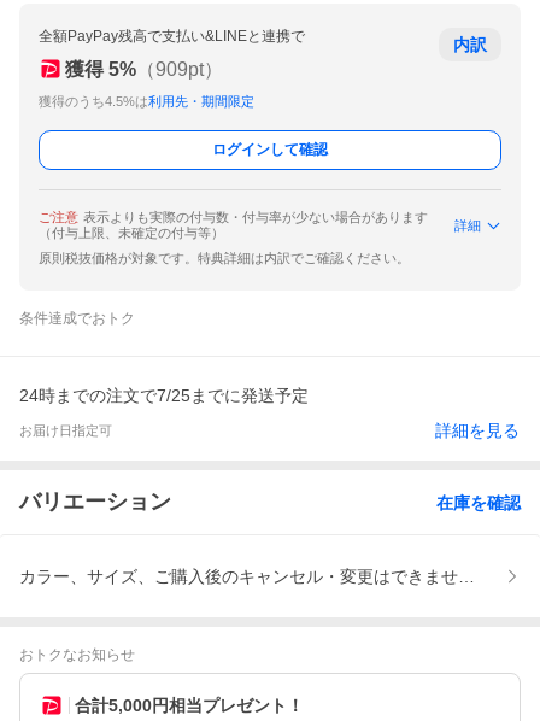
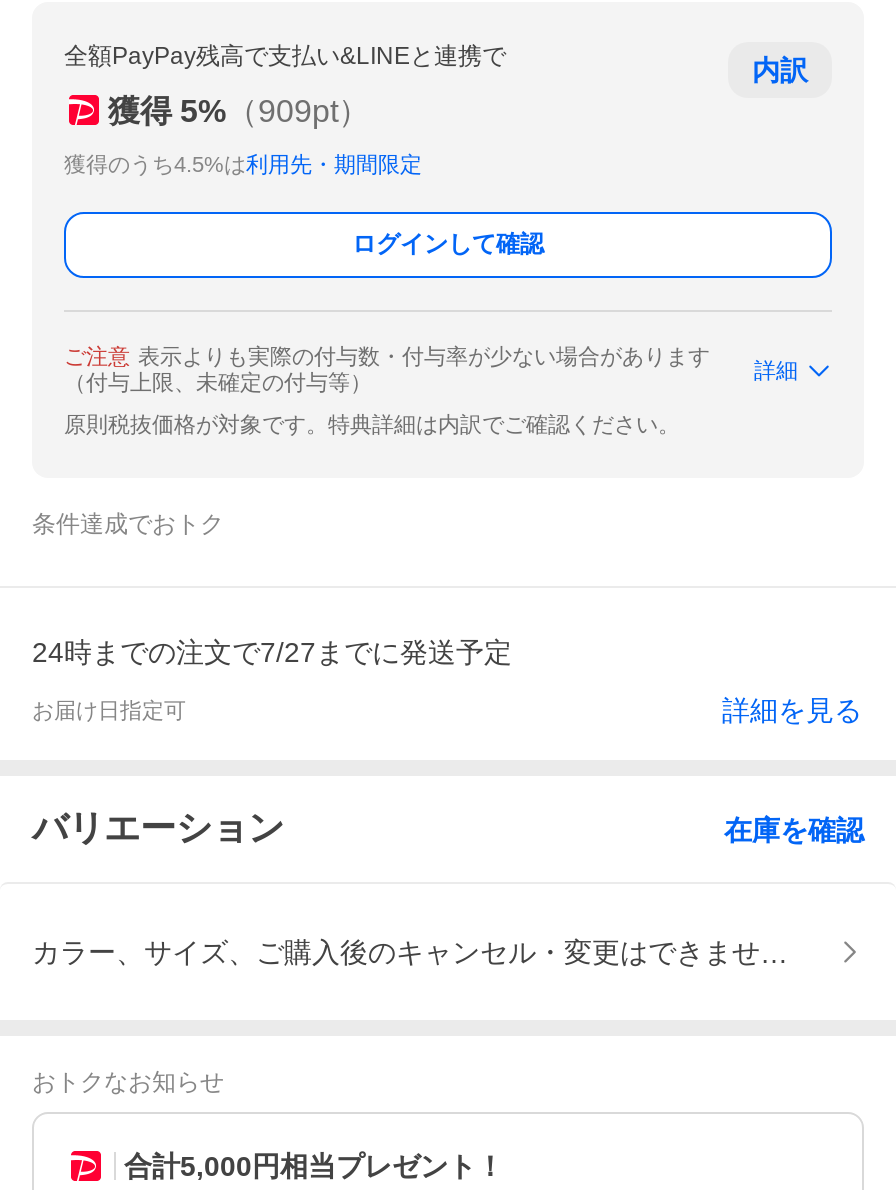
[19,386,309,405] 24時までの注文で7/25までに発送予定 -> [32,636,512,668] 24時までの注文で7/27までに発送予定

